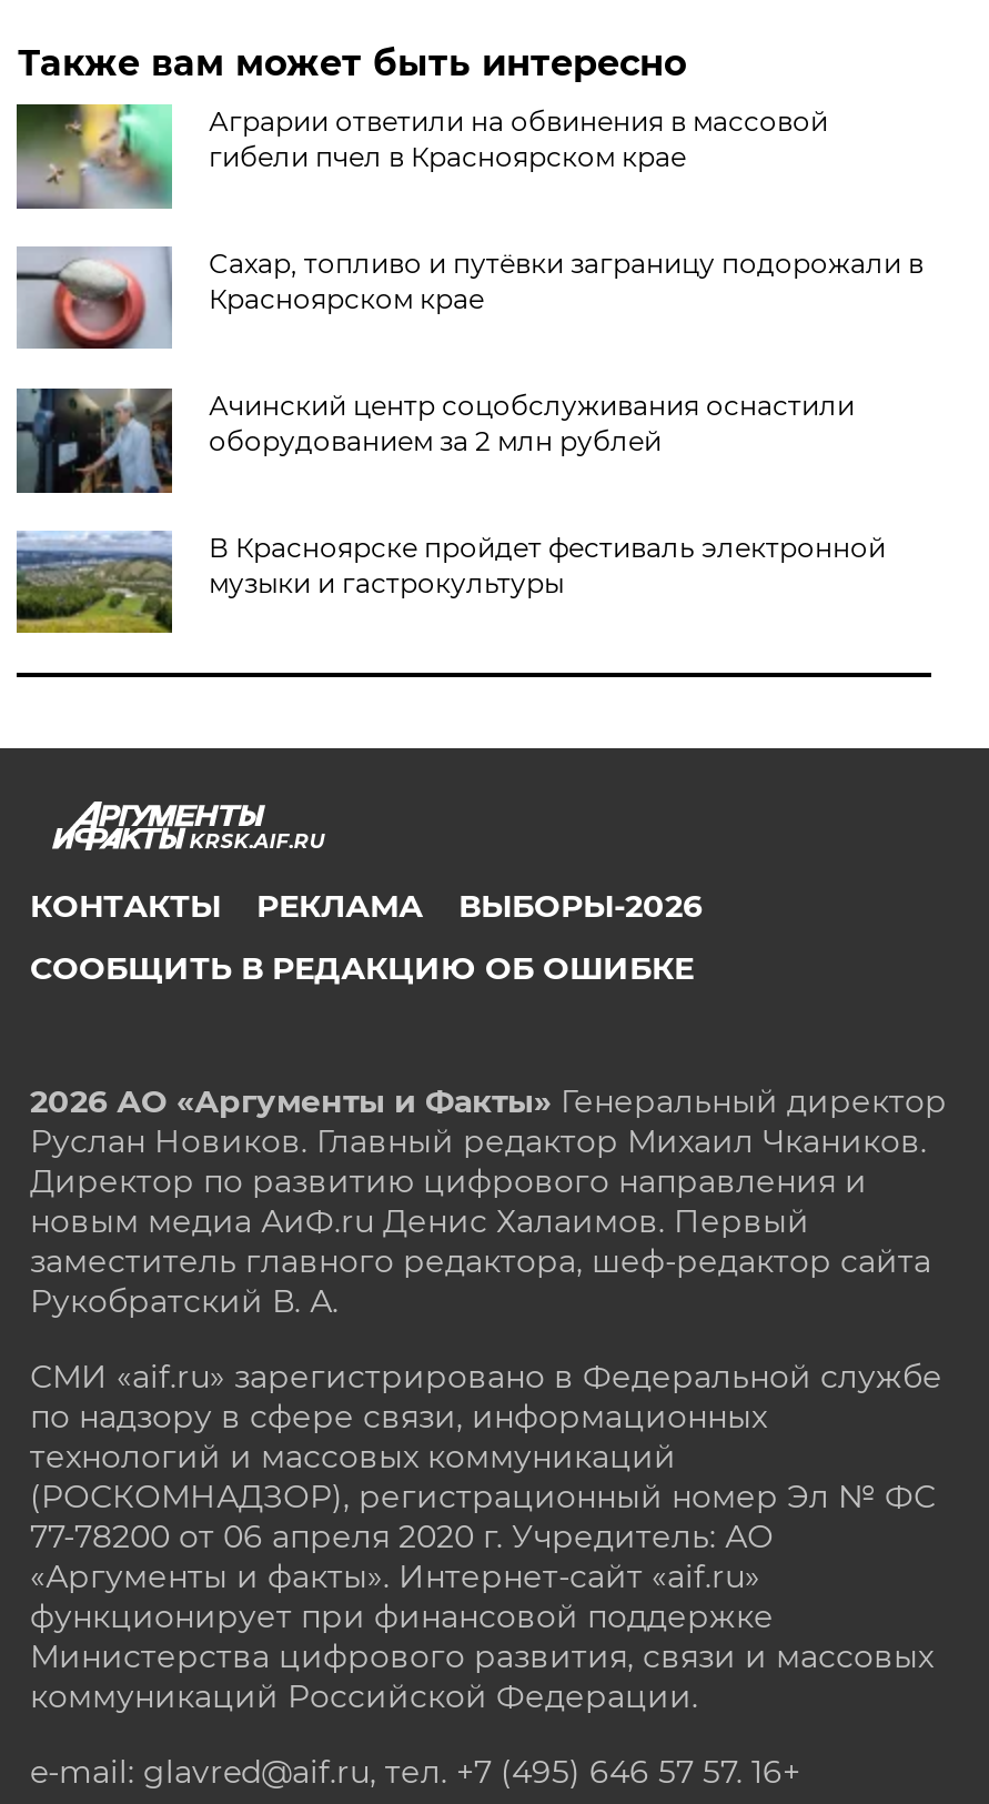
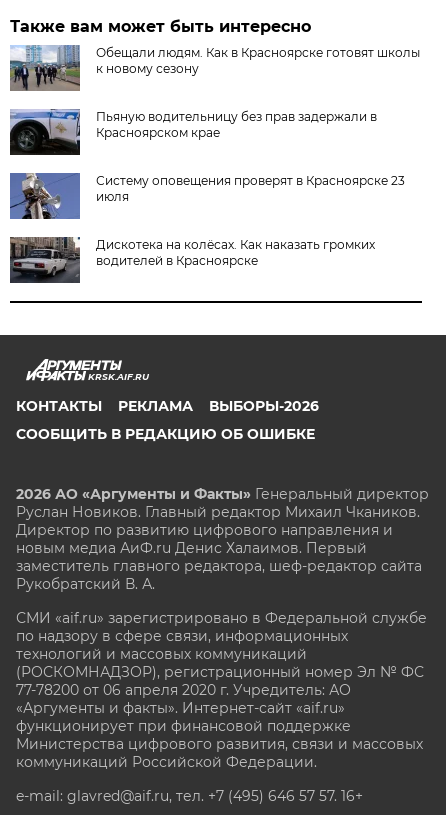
[14,102,828,209] [image] | Аграрии ответили на обвинения в массовой | гибели пчел в Красноярском крае -> [10,44,420,91] [image] | Обещали людям. Как в Красноярске готовят школы | к новому сезону
[17,247,923,351] [image] | Сахар, топливо и путёвки заграницу подорожали в -> [9,109,377,156] [image] | Пьяную водительницу без прав задержали в
[14,386,854,495] [image] | Ачинский центр соцобслуживания оснастили | оборудованием за 2 млн рублей -> [9,172,405,220] [image] | Систему оповещения проверят в Красноярске 23 | июля
[14,531,886,635] [image] | В Красноярске пройдет фестиваль электронной | музыки и гастрокультуры -> [9,236,375,284] [image] | Дискотека на колёсах. Как наказать громких | водителей в Красноярске

